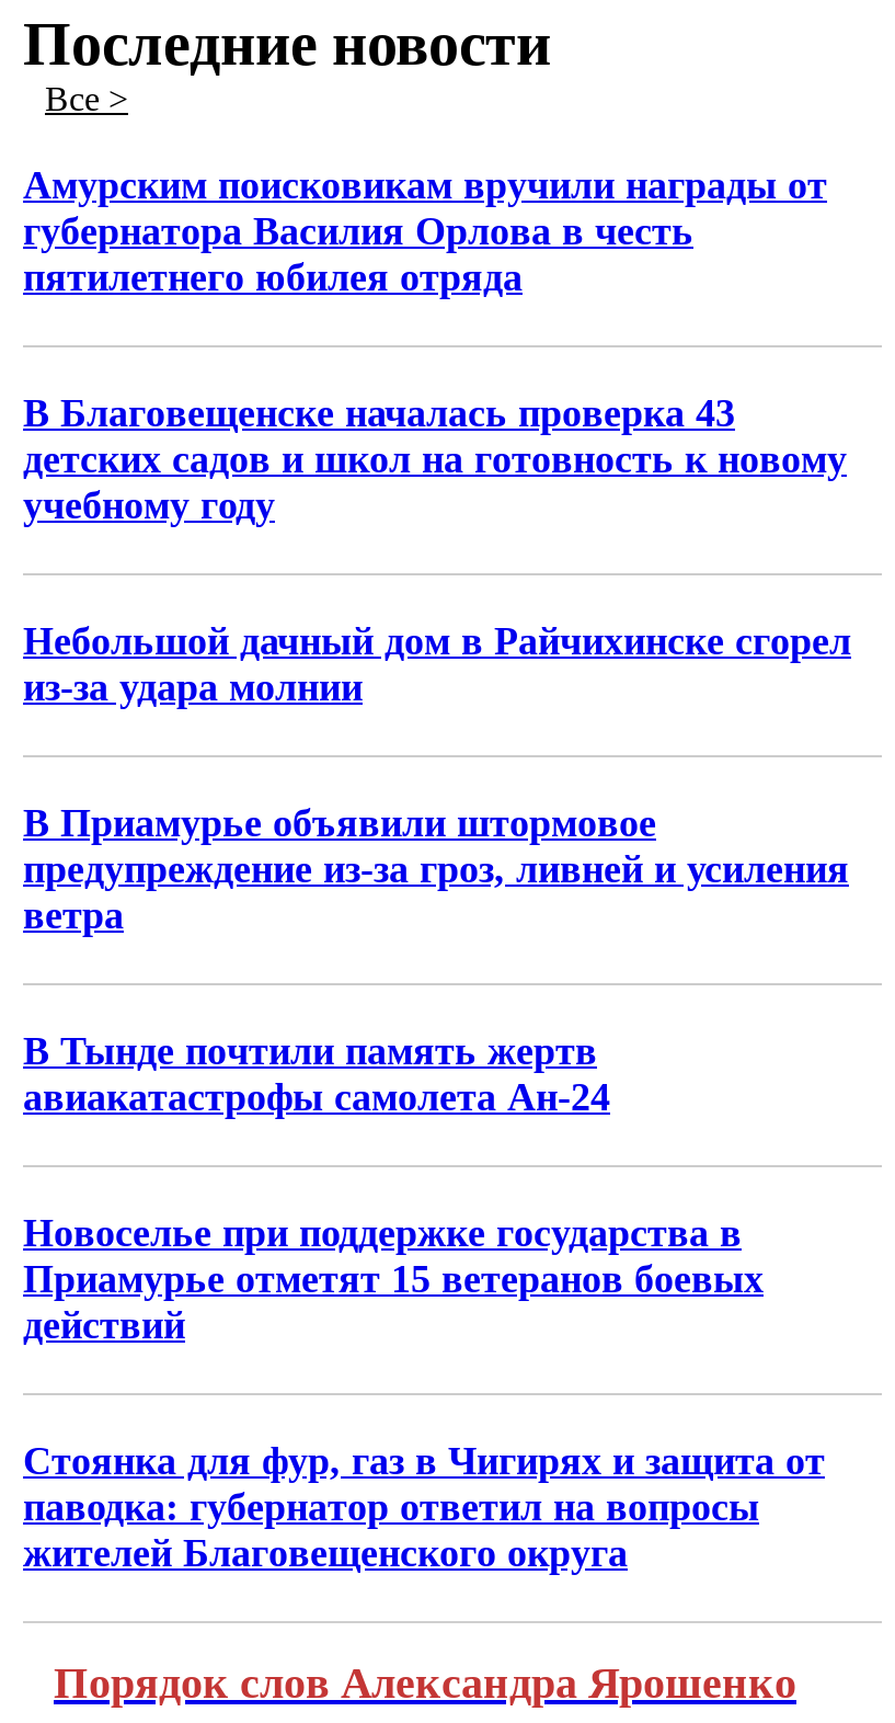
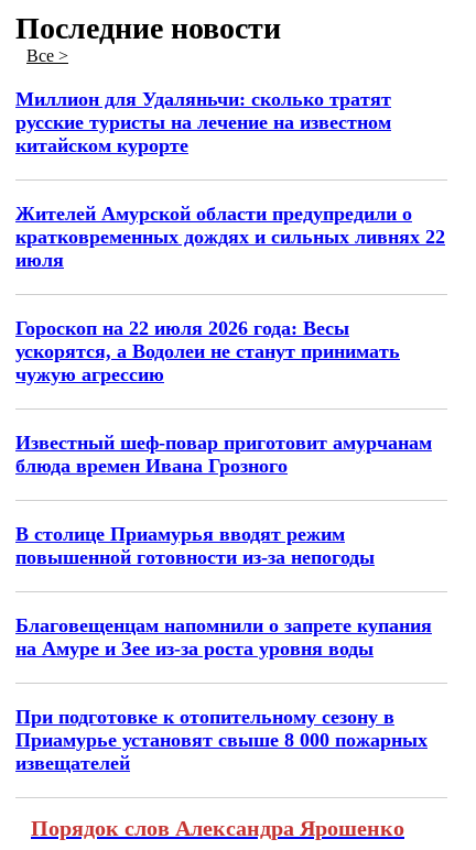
[23,164,827,300] Амурским поисковикам вручили награды от | губернатора Василия Орлова в честь | пятилетнего юбилея отряда -> [15,88,391,157] Миллион для Удаляньчи: сколько тратят | русские туристы на лечение на известном | китайском курорте
[23,392,847,528] В Благовещенске началась проверка 43 | детских садов и школ на готовность к новому | учебному году -> [15,203,445,271] Жителей Амурской области предупредили о | кратковременных дождях и сильных ливнях 22 | июля
[23,620,851,710] Небольшой дачный дом в Райчихинске сгорел | из-за удара молнии -> [15,317,400,386] Гороскоп на 22 июля 2026 года: Весы | ускорятся, а Водолеи не станут принимать | чужую агрессию
[23,802,849,938] В Приамурье объявили штормовое | предупреждение из-за гроз, ливней и усиления | ветра -> [15,432,432,477] Известный шеф-повар приготовит амурчанам | блюда времен Ивана Грозного
[23,1030,610,1120] В Тынде почтили память жертв | авиакатастрофы самолета Ан-24 -> [15,523,375,568] В столице Приамурья вводят режим | повышенной готовности из-за непогоды
[23,1212,764,1348] Новоселье при поддержке государства в | Приамурье отметят 15 ветеранов боевых | действий -> [15,615,432,660] Благовещенцам напомнили о запрете купания | на Амуре и Зее из-за роста уровня воды
[23,1440,825,1576] Стоянка для фур, газ в Чигирях и защита от | паводка: губернатор ответил на вопросы | жителей Благовещенского округа -> [15,706,428,774] При подготовке к отопительному сезону в | Приамурье установят свыше 8 000 пожарных | извещателей

